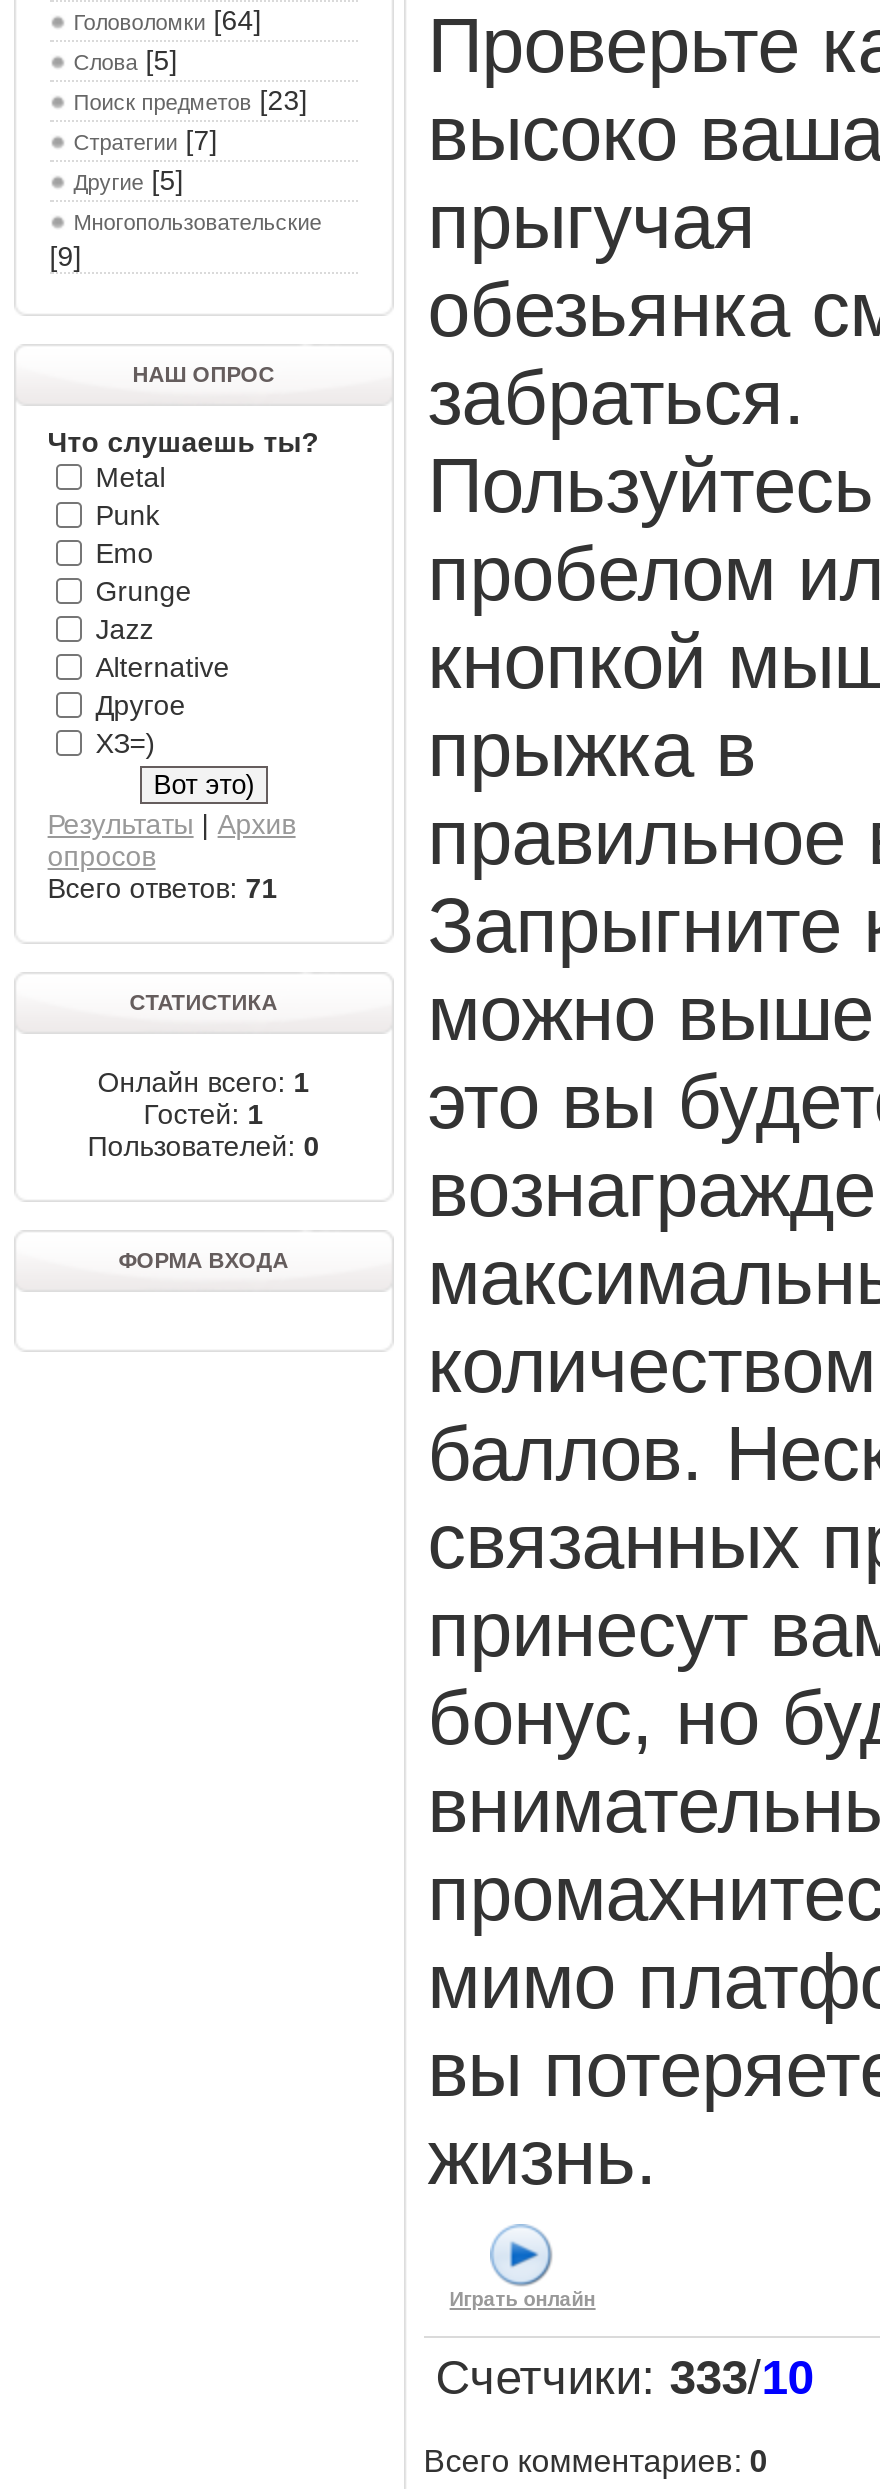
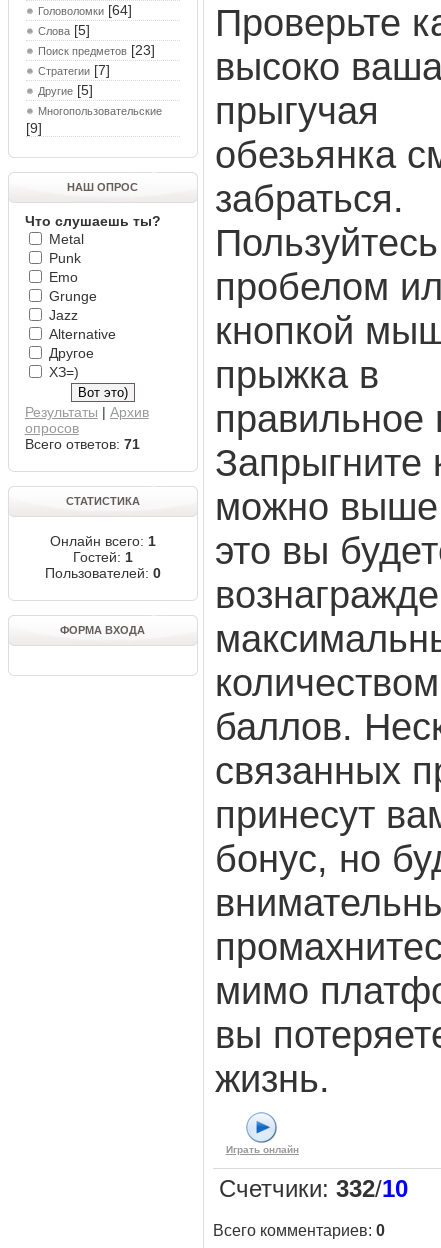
[436,2350,814,2404] Счетчики: 333/10 -> [219,1175,408,1202] Счетчики: 332/10

